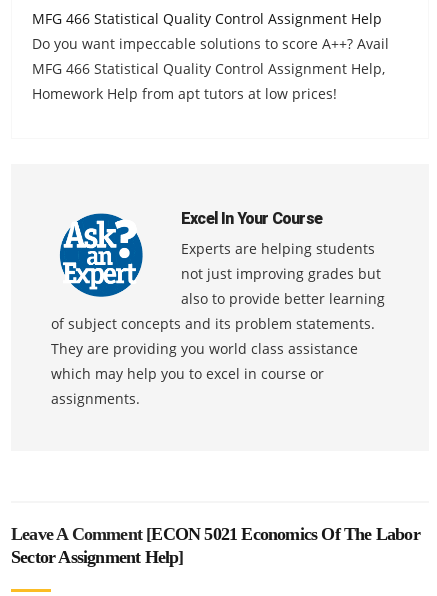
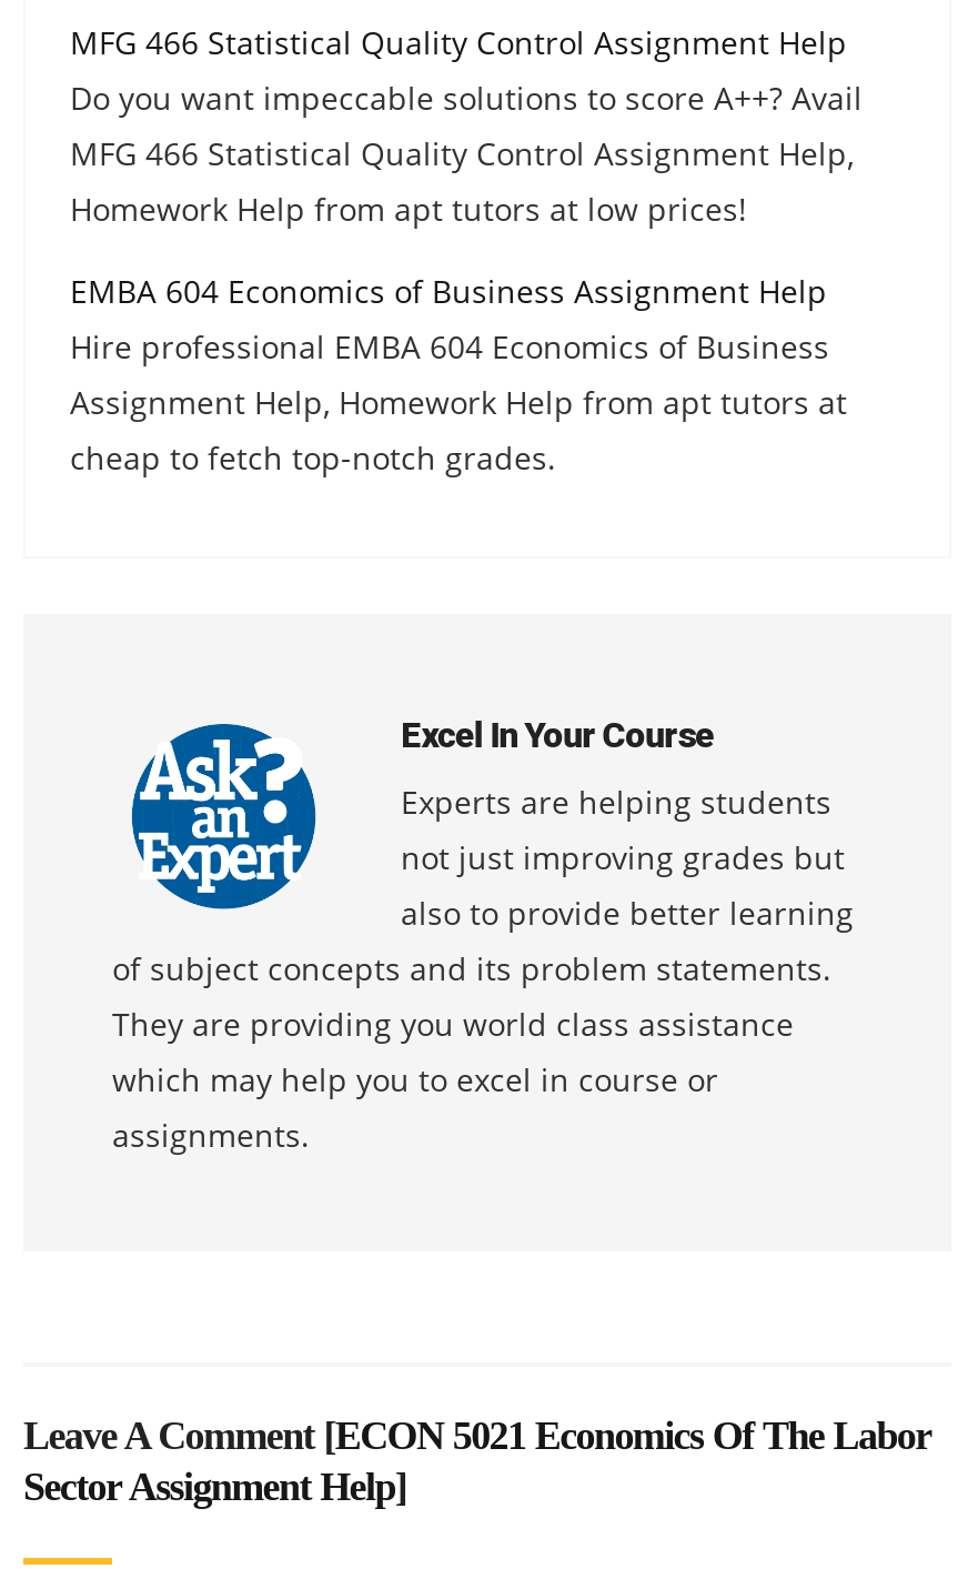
none -> [70,269,847,478] EMBA 604 Economics of Business Assignment Help | Hire professional EMBA 604 Economics of Business | Assignment Help, Homework Help from apt tutors at | cheap to fetch top-notch grades.

